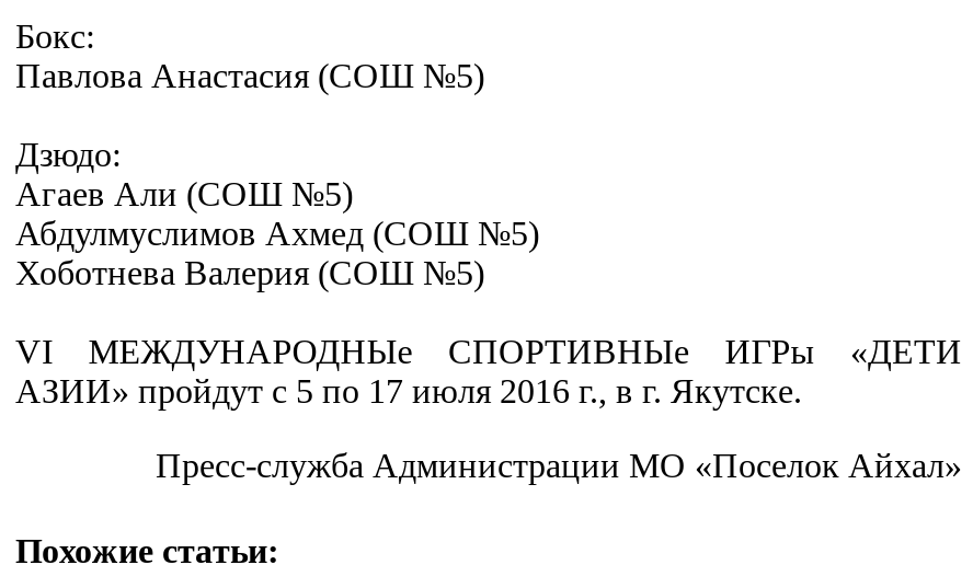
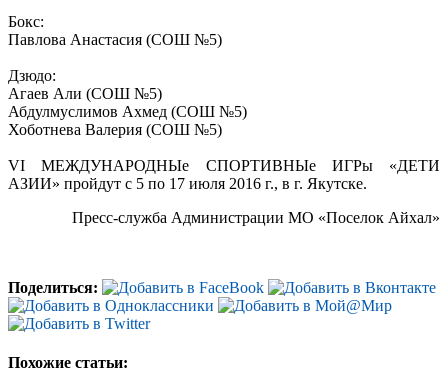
none -> [8,278,102,295] Поделиться:

